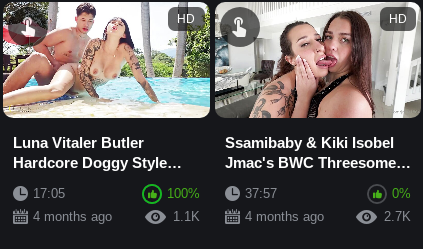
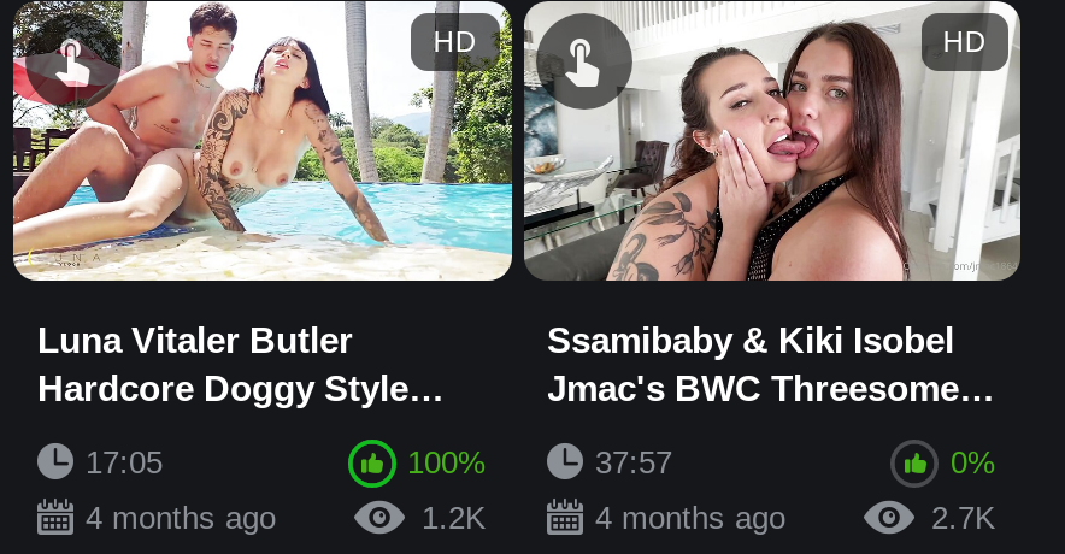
[172,209,199,224] 1.1K -> [422,500,487,536] 1.2K

